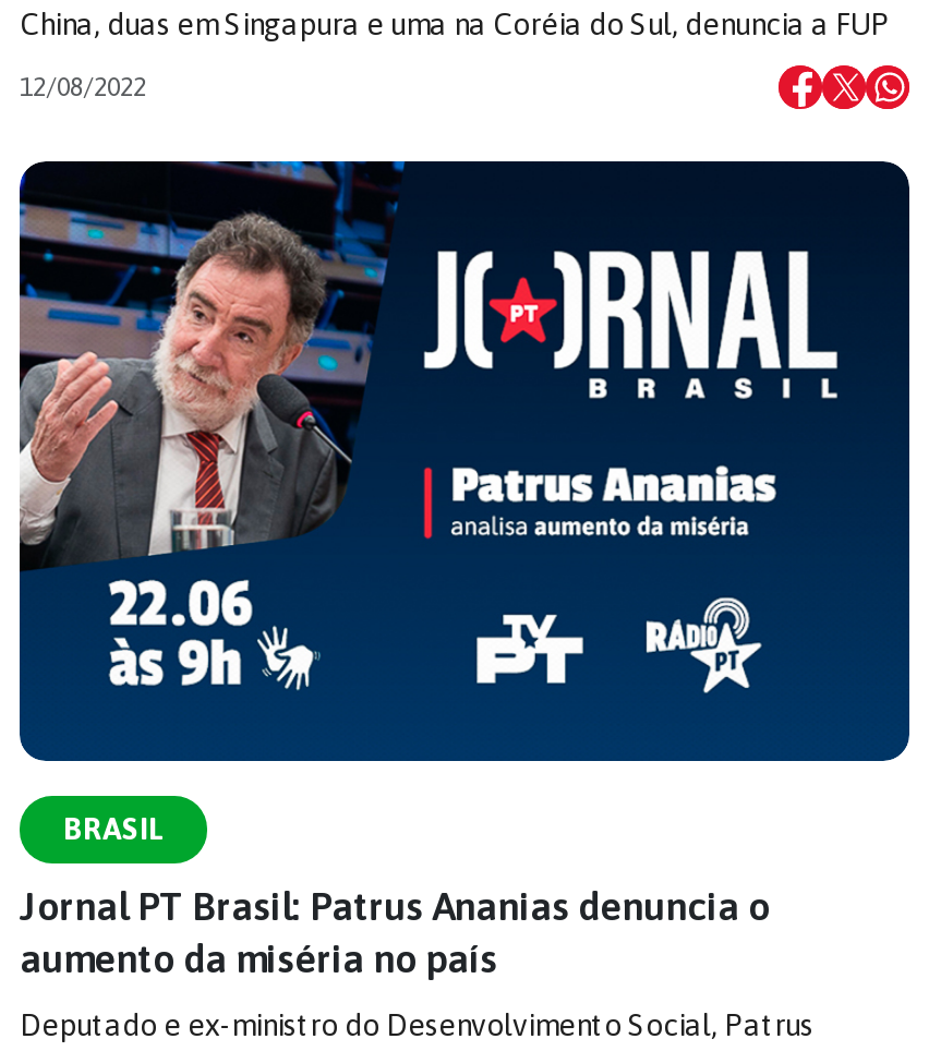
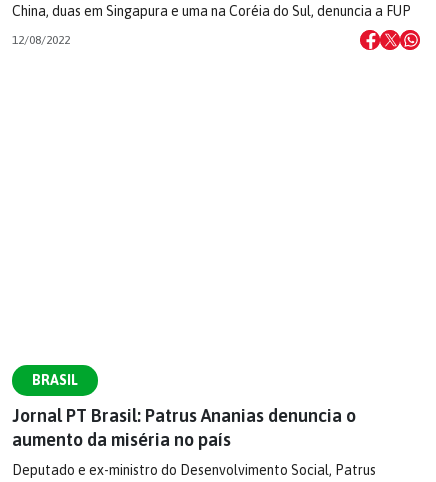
[17,159,912,763] [image] -> none

